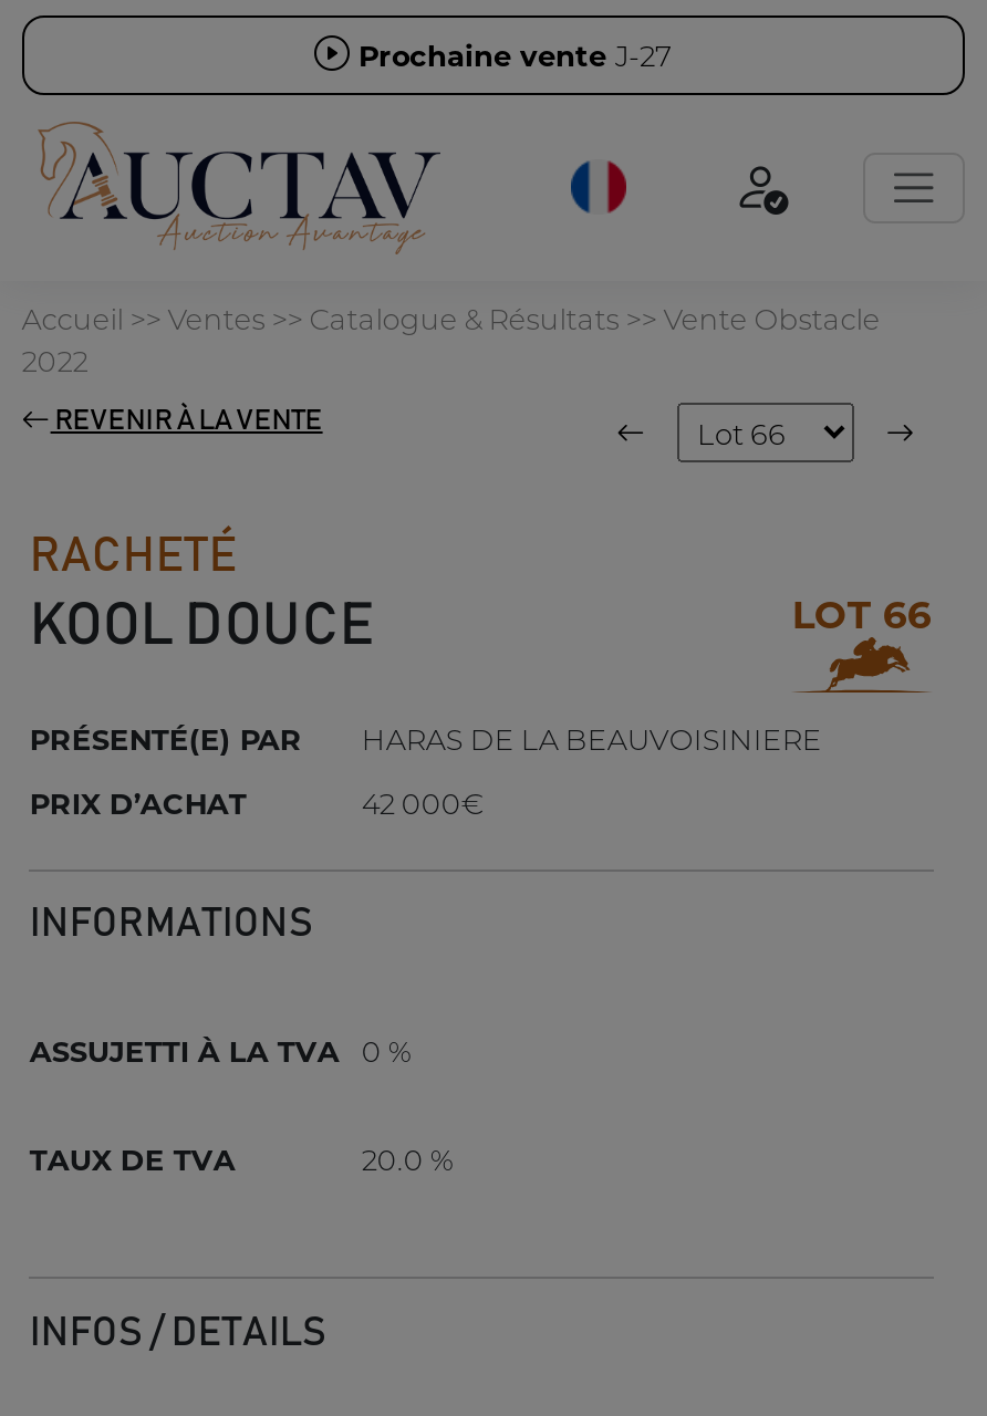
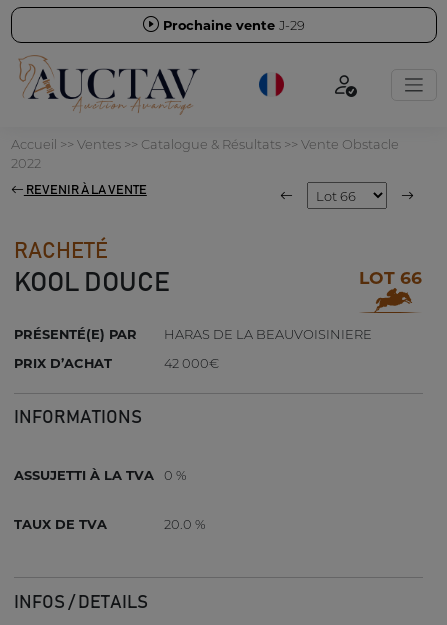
[359,38,673,73] Prochaine vente J-27 -> [163,17,305,33] Prochaine vente J-29

